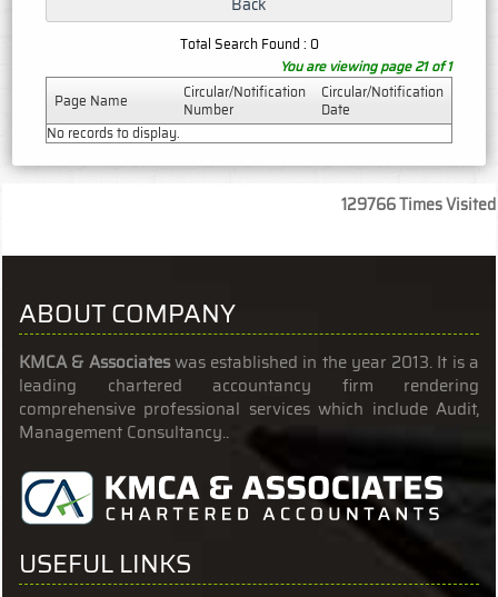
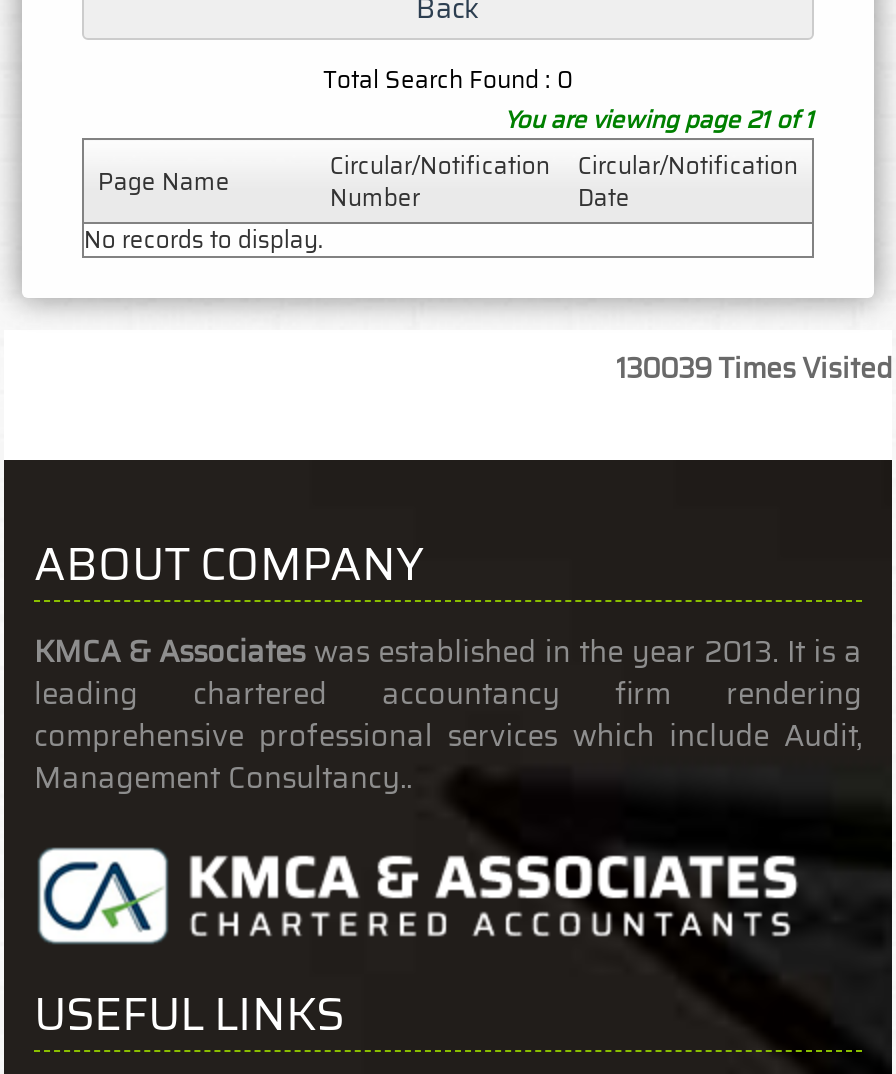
[341,192,496,217] 129766 Times Visited -> [616,346,892,390] 130039 Times Visited

